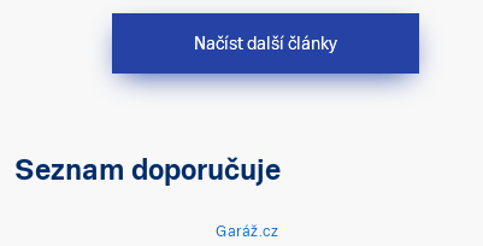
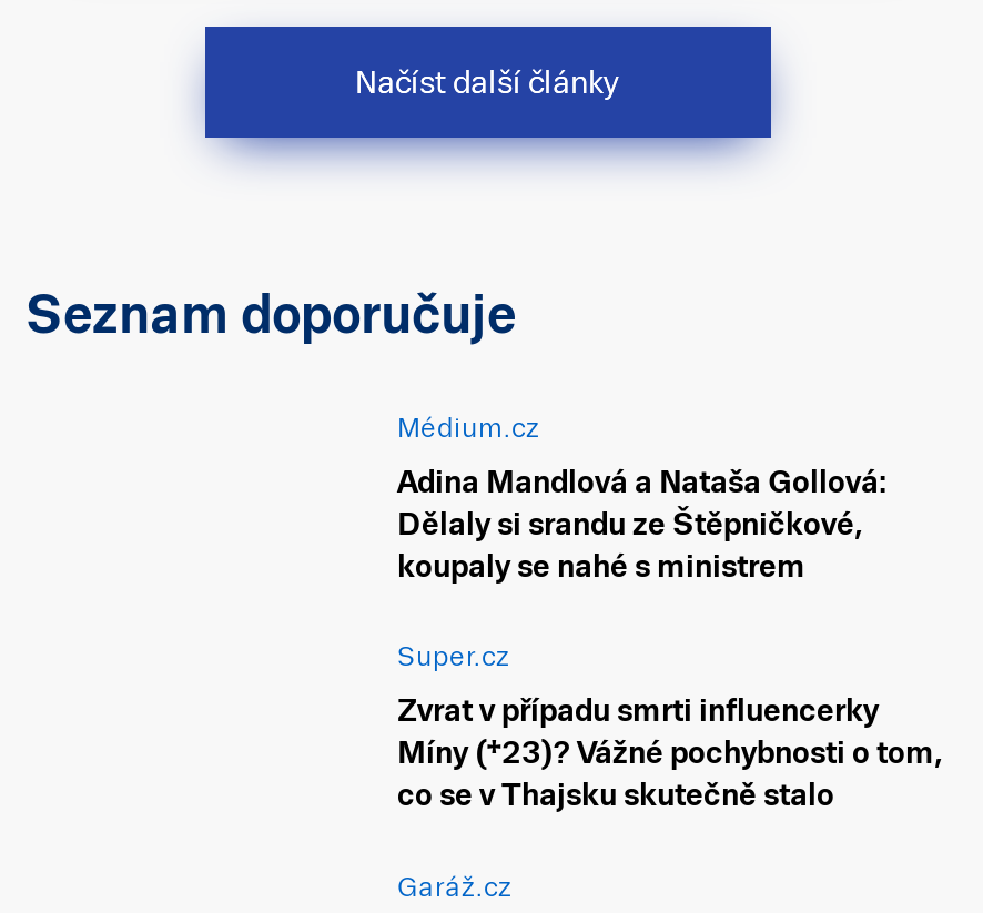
none -> [397,413,943,813] Médium.cz | Adina Mandlová a Nataša Gollová: | Dělaly si srandu ze Štěpničkové, | koupaly se nahé s ministrem | Super.cz | Zvrat v případu smrti influencerky | Míny (†23)? Vážné pochybnosti o tom, | co se v Thajsku skutečně stalo

